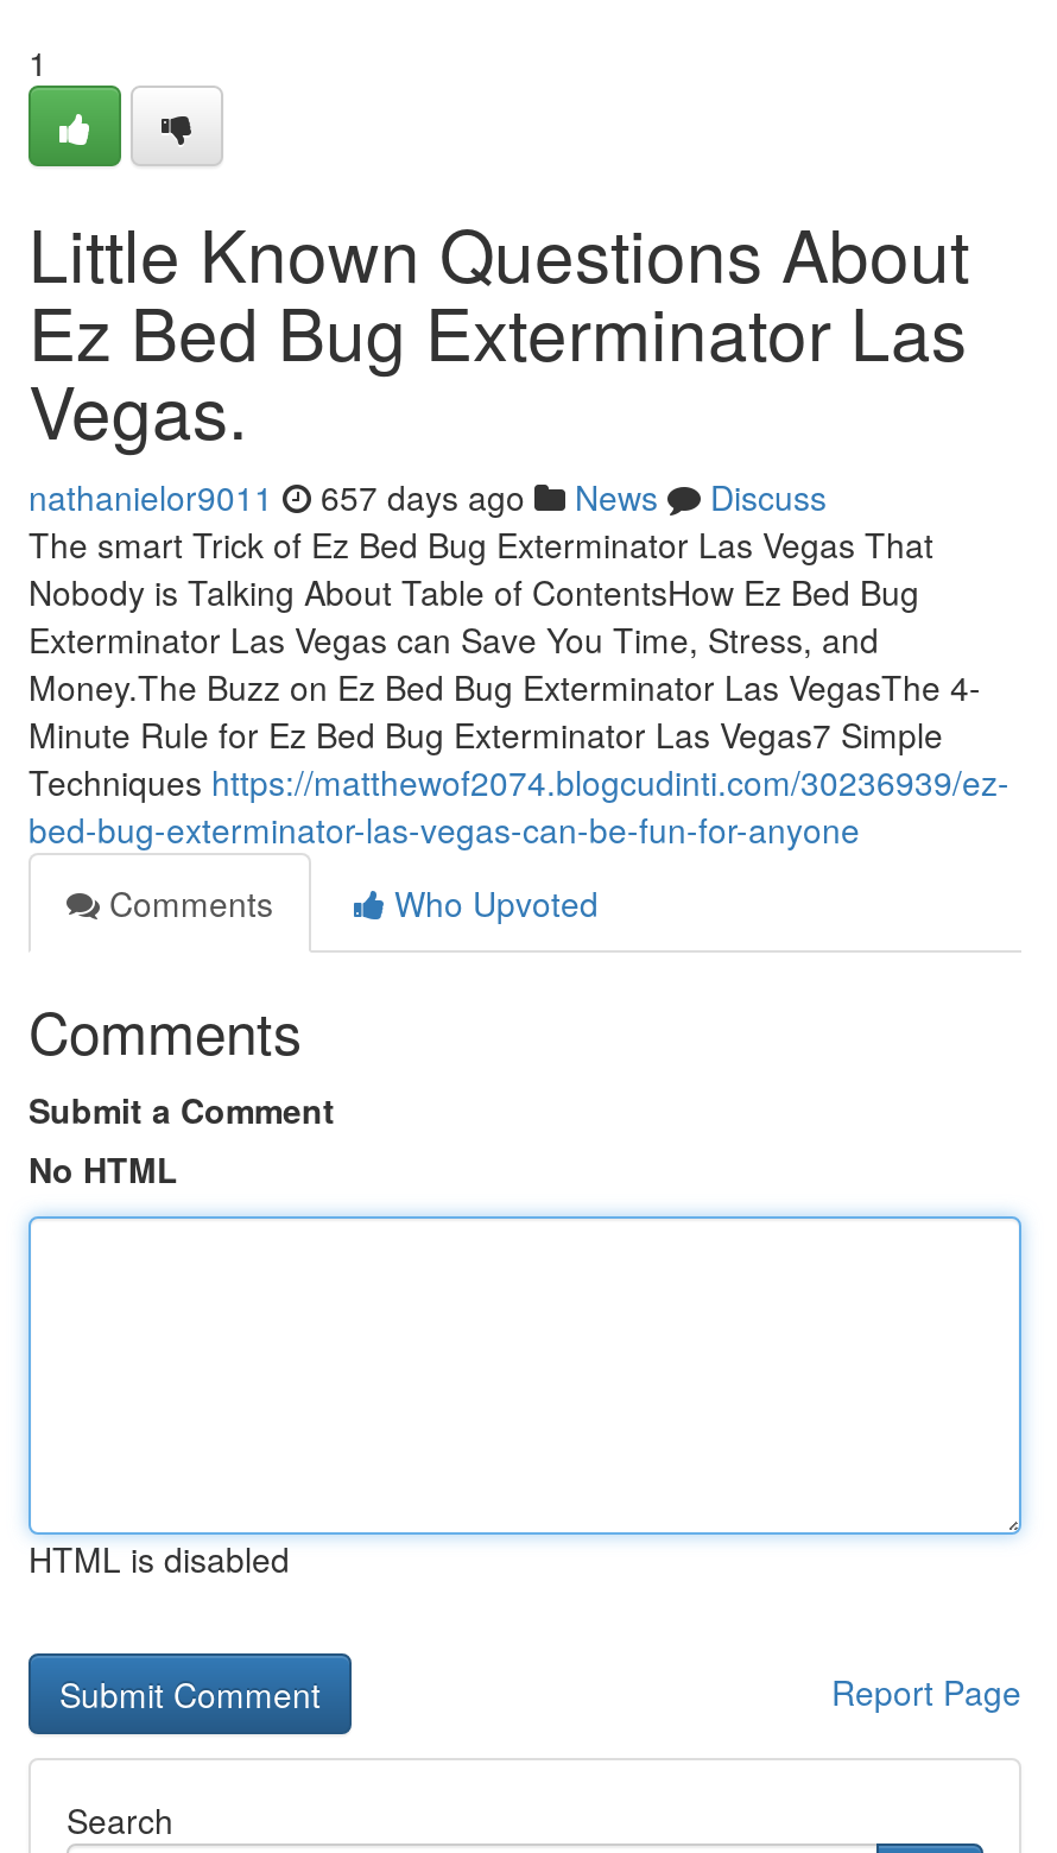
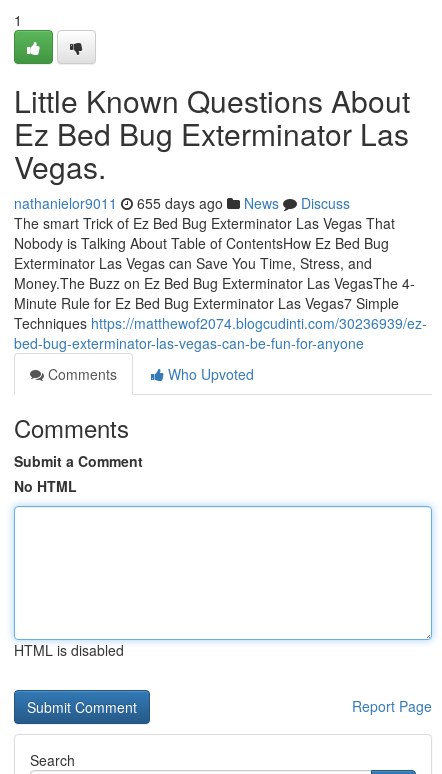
[29,473,827,520] nathanielor9011 657 days ago News Discuss -> [14,193,350,213] nathanielor9011 655 days ago News Discuss

